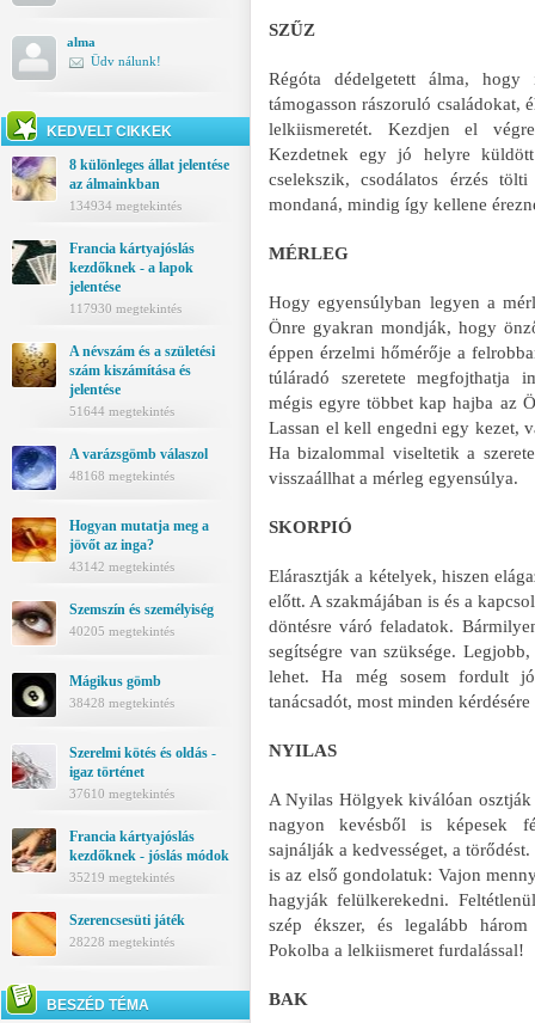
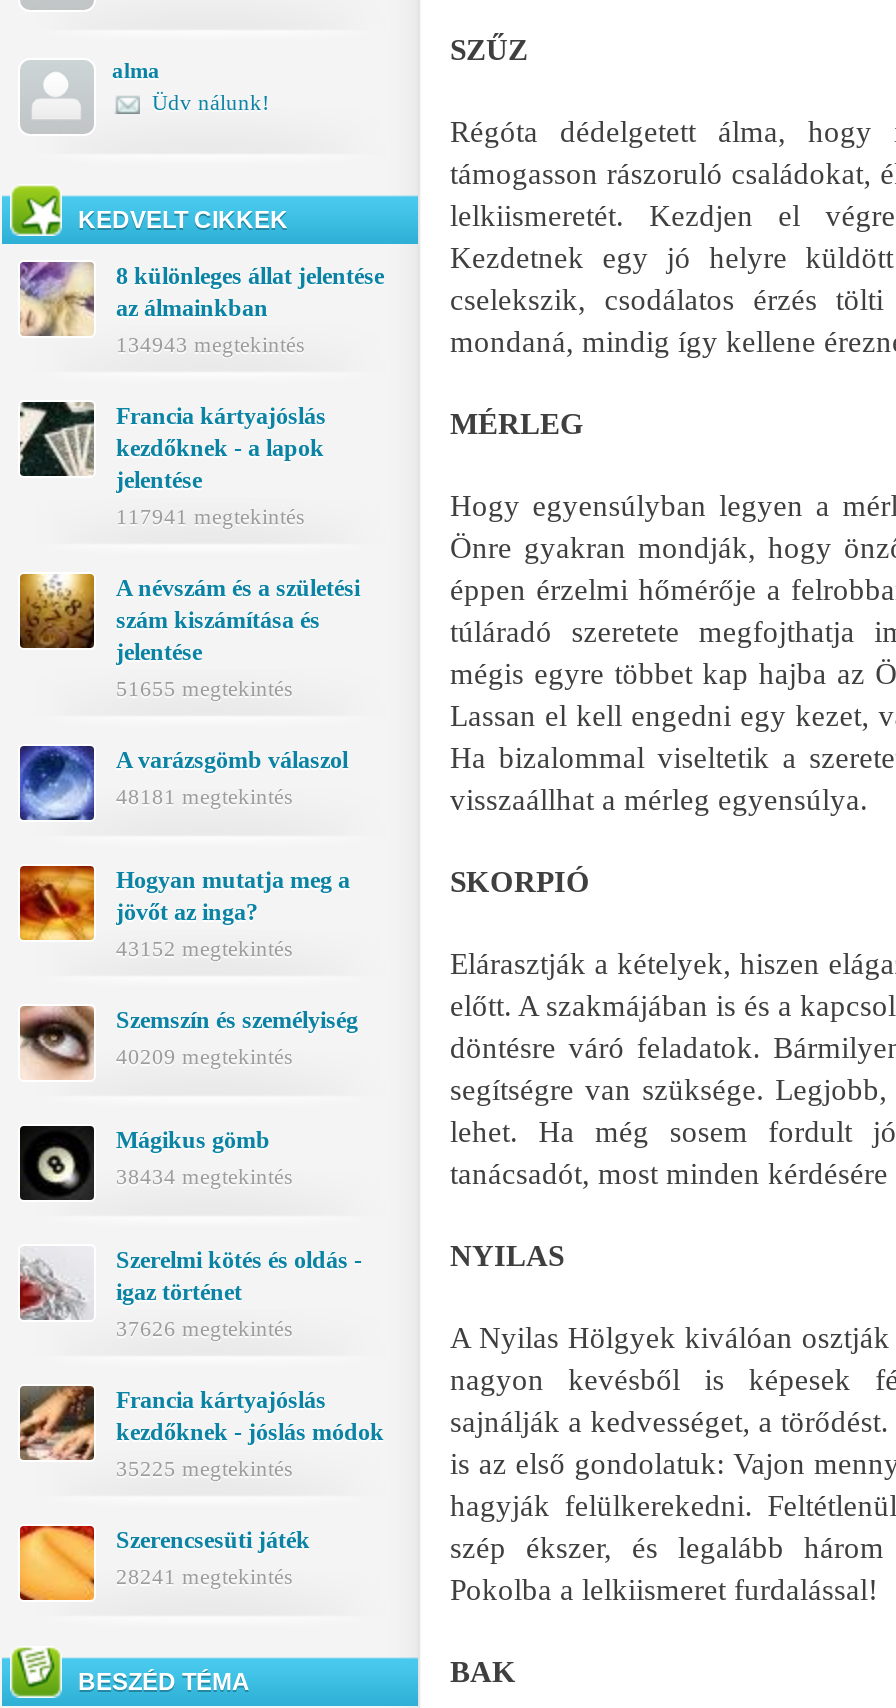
[69,198,182,213] 134934 megtekintés -> [116,332,304,356] 134943 megtekintés
[69,301,182,316] 117930 megtekintés -> [116,504,304,528] 117941 megtekintés
[69,404,174,418] 51644 megtekintés -> [116,676,292,700] 51655 megtekintés
[69,468,174,483] 48168 megtekintés -> [116,784,292,808] 48181 megtekintés
[69,559,174,574] 43142 megtekintés -> [116,936,292,960] 43152 megtekintés
[69,624,174,638] 40205 megtekintés -> [116,1044,292,1068] 40209 megtekintés
[69,696,174,710] 38428 megtekintés -> [116,1164,292,1188] 38434 megtekintés
[69,786,174,801] 37610 megtekintés -> [116,1316,292,1340] 37626 megtekintés
[69,870,174,884] 35219 megtekintés -> [116,1456,292,1480] 35225 megtekintés
[69,935,174,949] 28228 megtekintés -> [116,1564,292,1588] 28241 megtekintés

